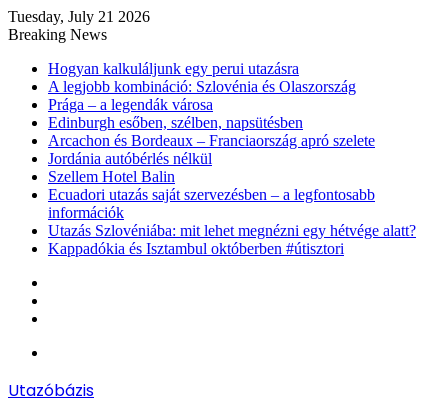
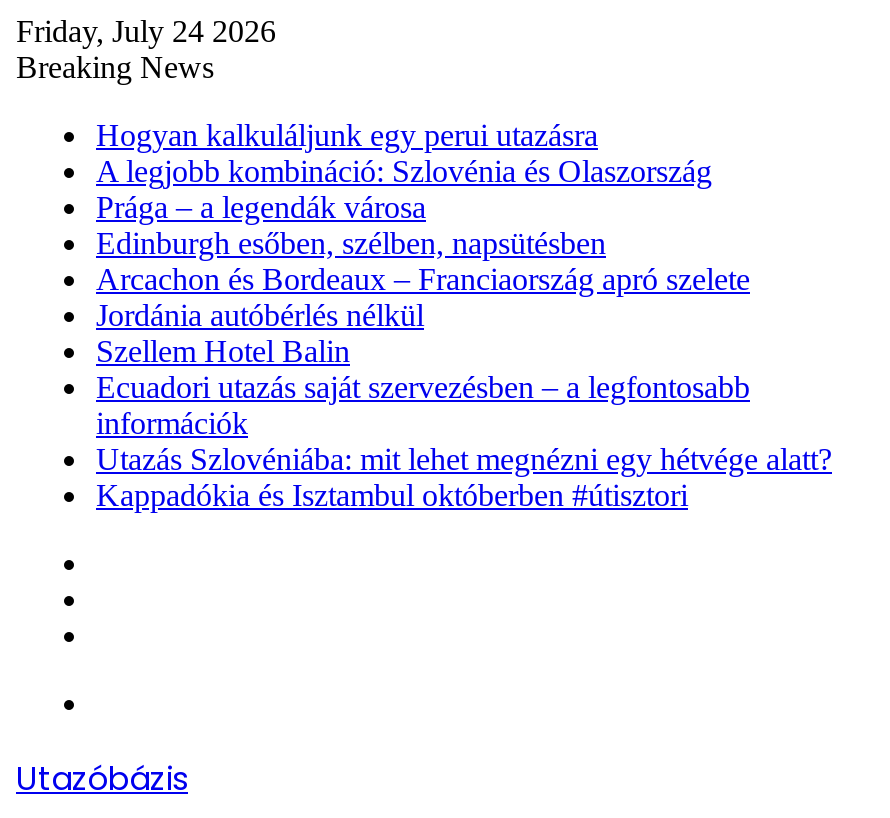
[8,8,150,25] Tuesday, July 21 2026 -> [16,14,276,48] Friday, July 24 2026

